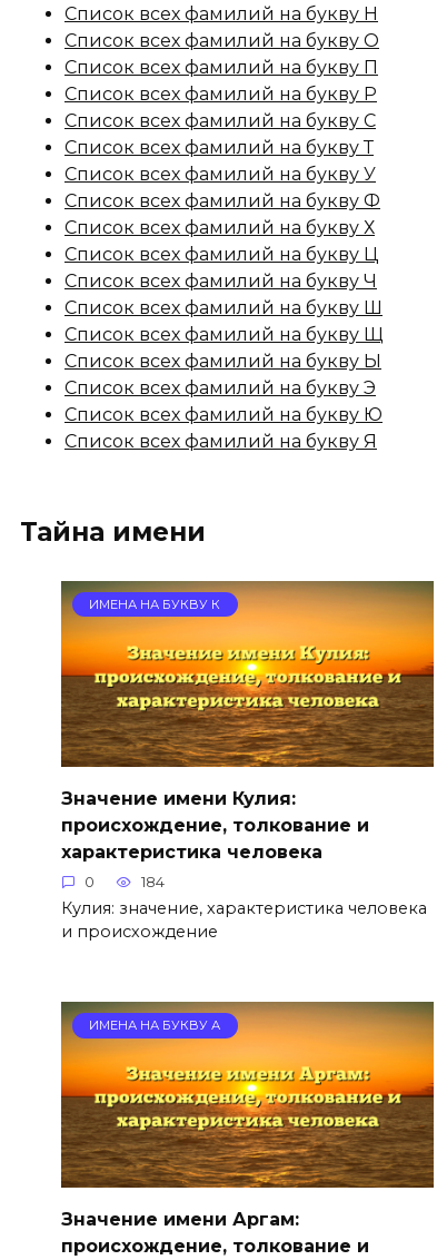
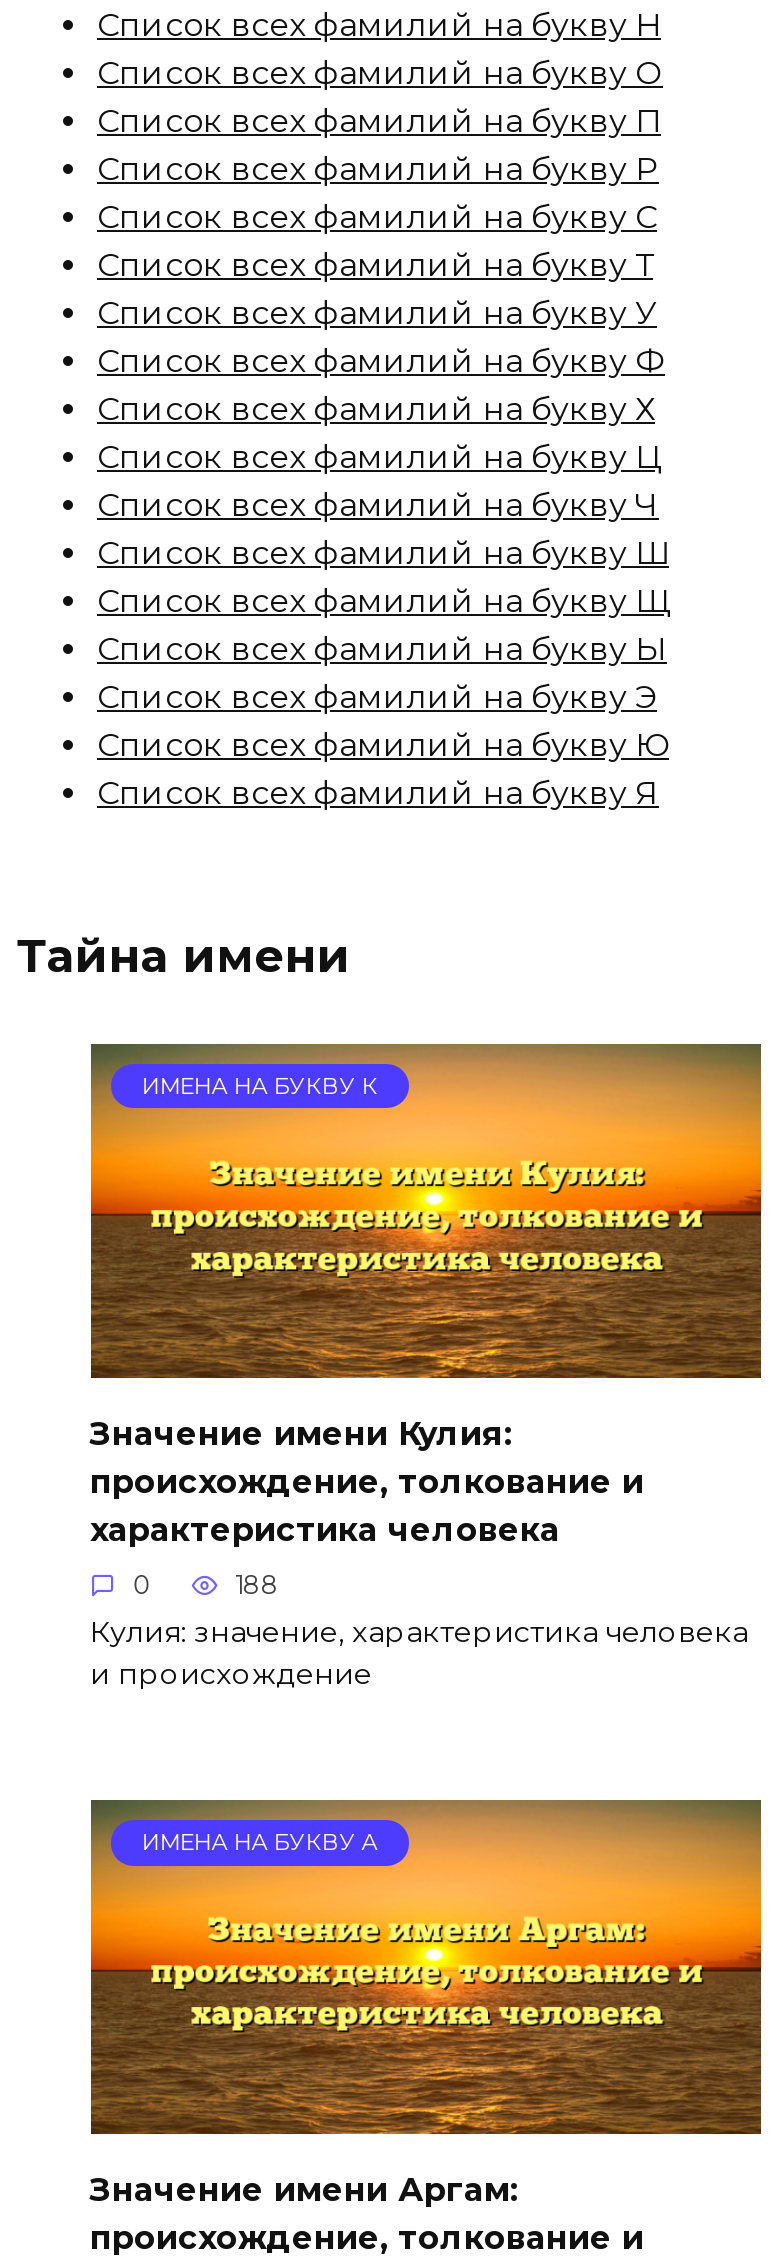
[141,874,165,891] 184 -> [235,1571,279,1601] 188

